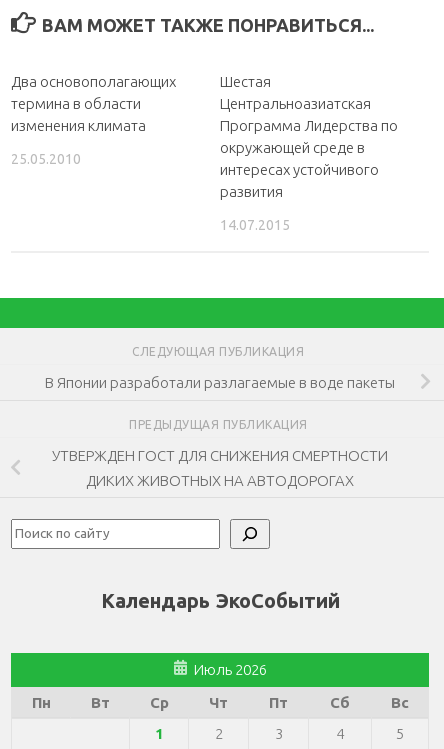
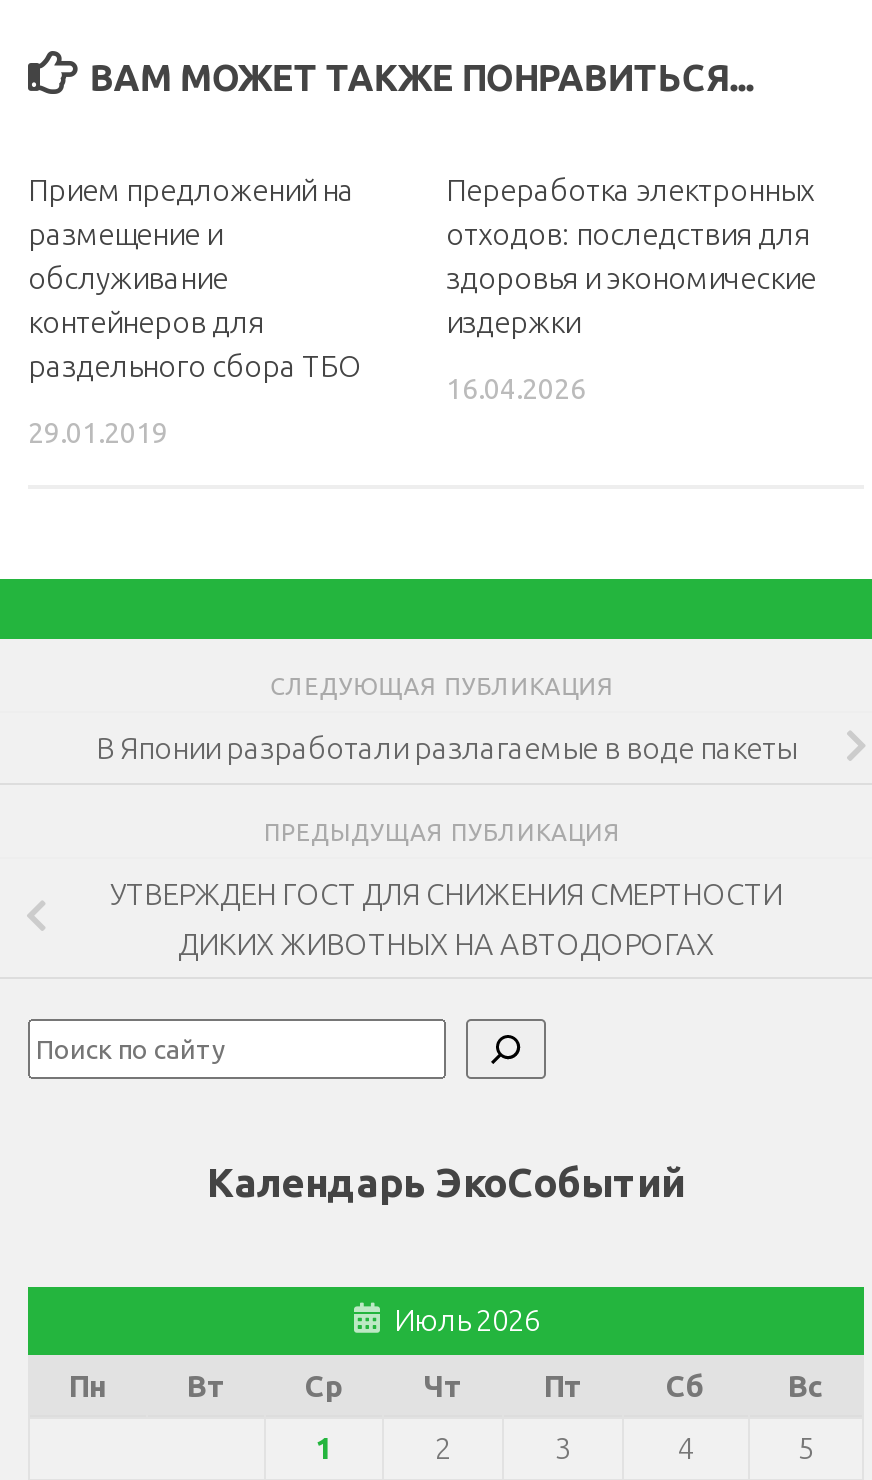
[11,73,176,134] Два основополагающих | термина в области | изменения климата -> [28,172,362,382] Прием предложений на | размещение и | обслуживание | контейнеров для | раздельного сбора ТБО
[220,73,398,200] Шестая | Центральноазиатская | Программа Лидерства по | окружающей среде в | интересах устойчивого | развития -> [446,172,816,338] Переработка электронных | отходов: последствия для | здоровья и экономические | издержки
[11,151,81,167] 25.05.2010 -> [28,416,168,448] 29.01.2019
[220,217,290,233] 14.07.2015 -> [446,372,586,404] 16.04.2026

